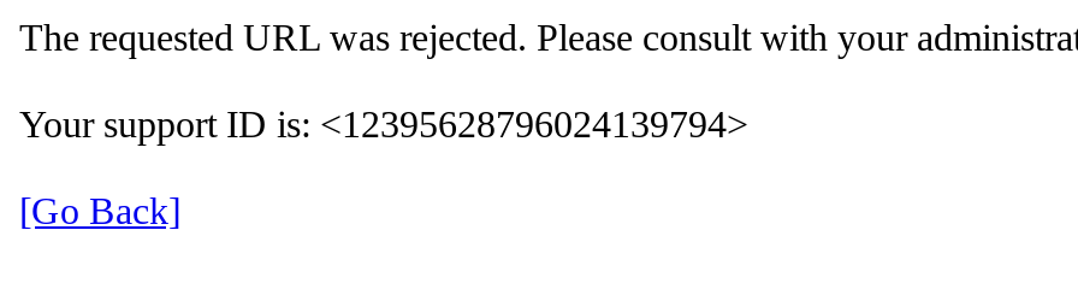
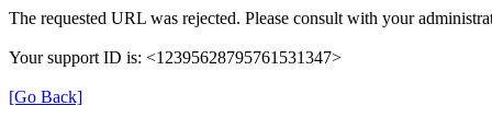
[19,104,748,144] Your support ID is: <12395628796024139794> -> [9,48,342,67] Your support ID is: <12395628795761531347>

